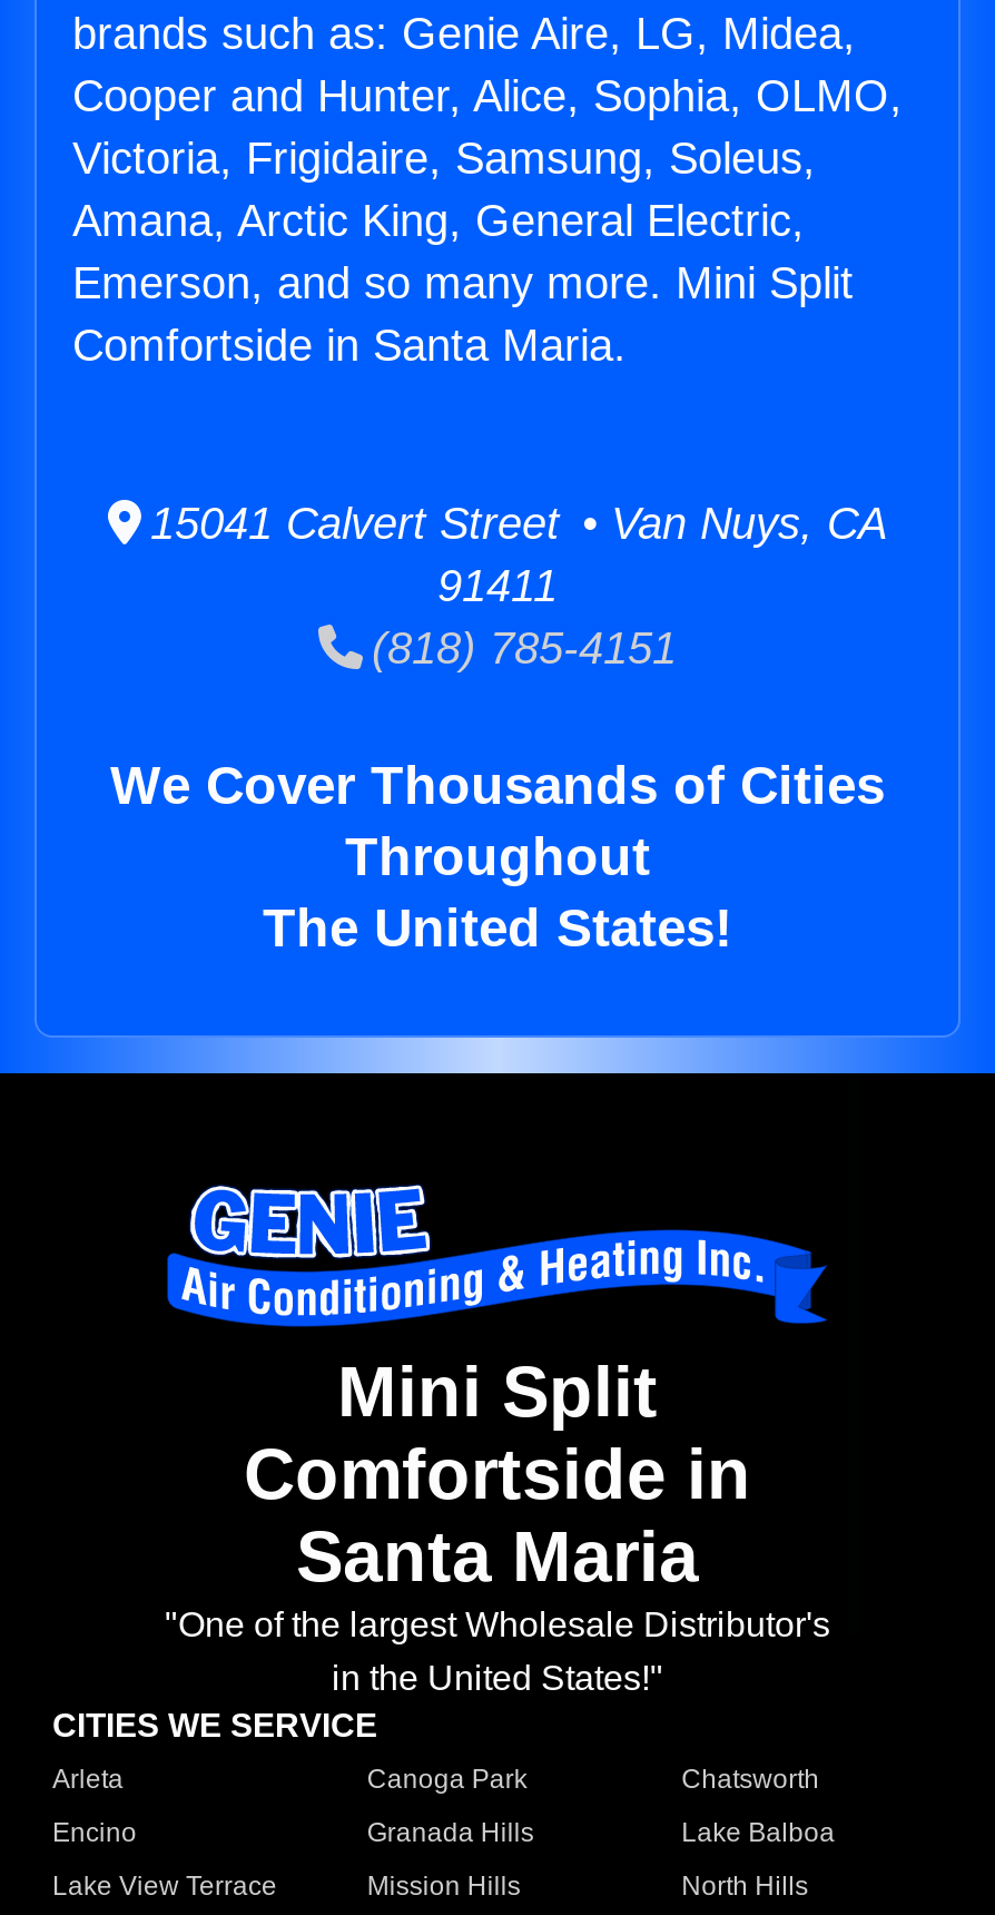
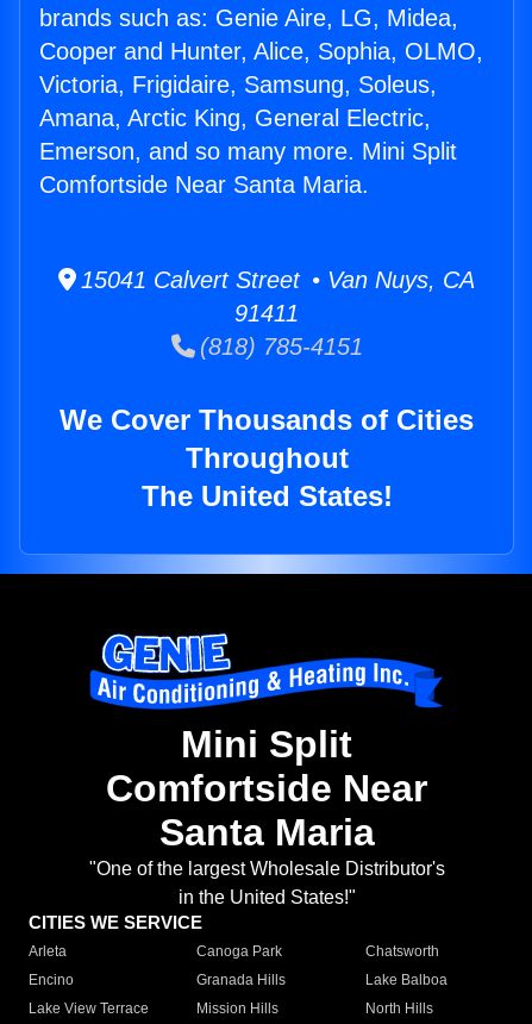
[72,321,627,370] Comfortside in Santa Maria. -> [39,172,369,198] Comfortside Near Santa Maria.
[244,1435,751,1515] Comfortside in -> [106,767,427,810] Comfortside Near

